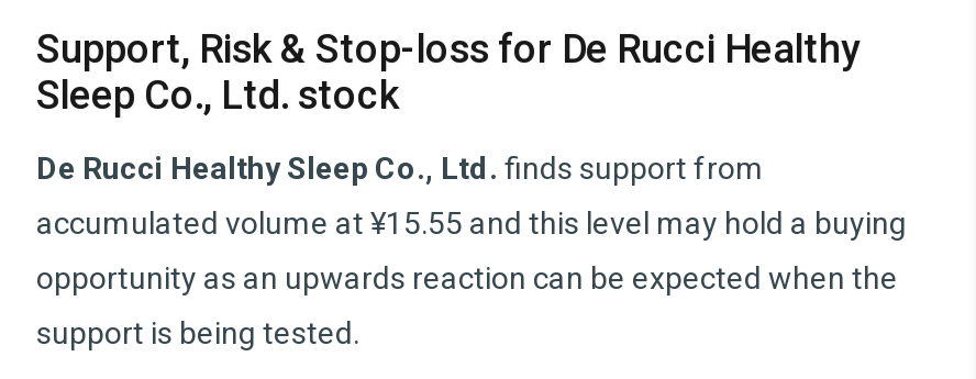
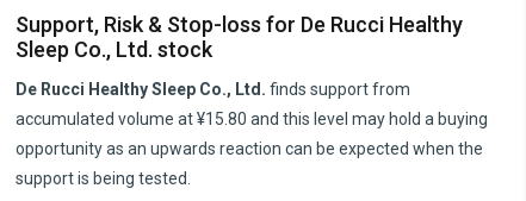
[36,205,907,240] accumulated volume at ¥15.55 and this level may hold a buying -> [16,109,488,128] accumulated volume at ¥15.80 and this level may hold a buying

